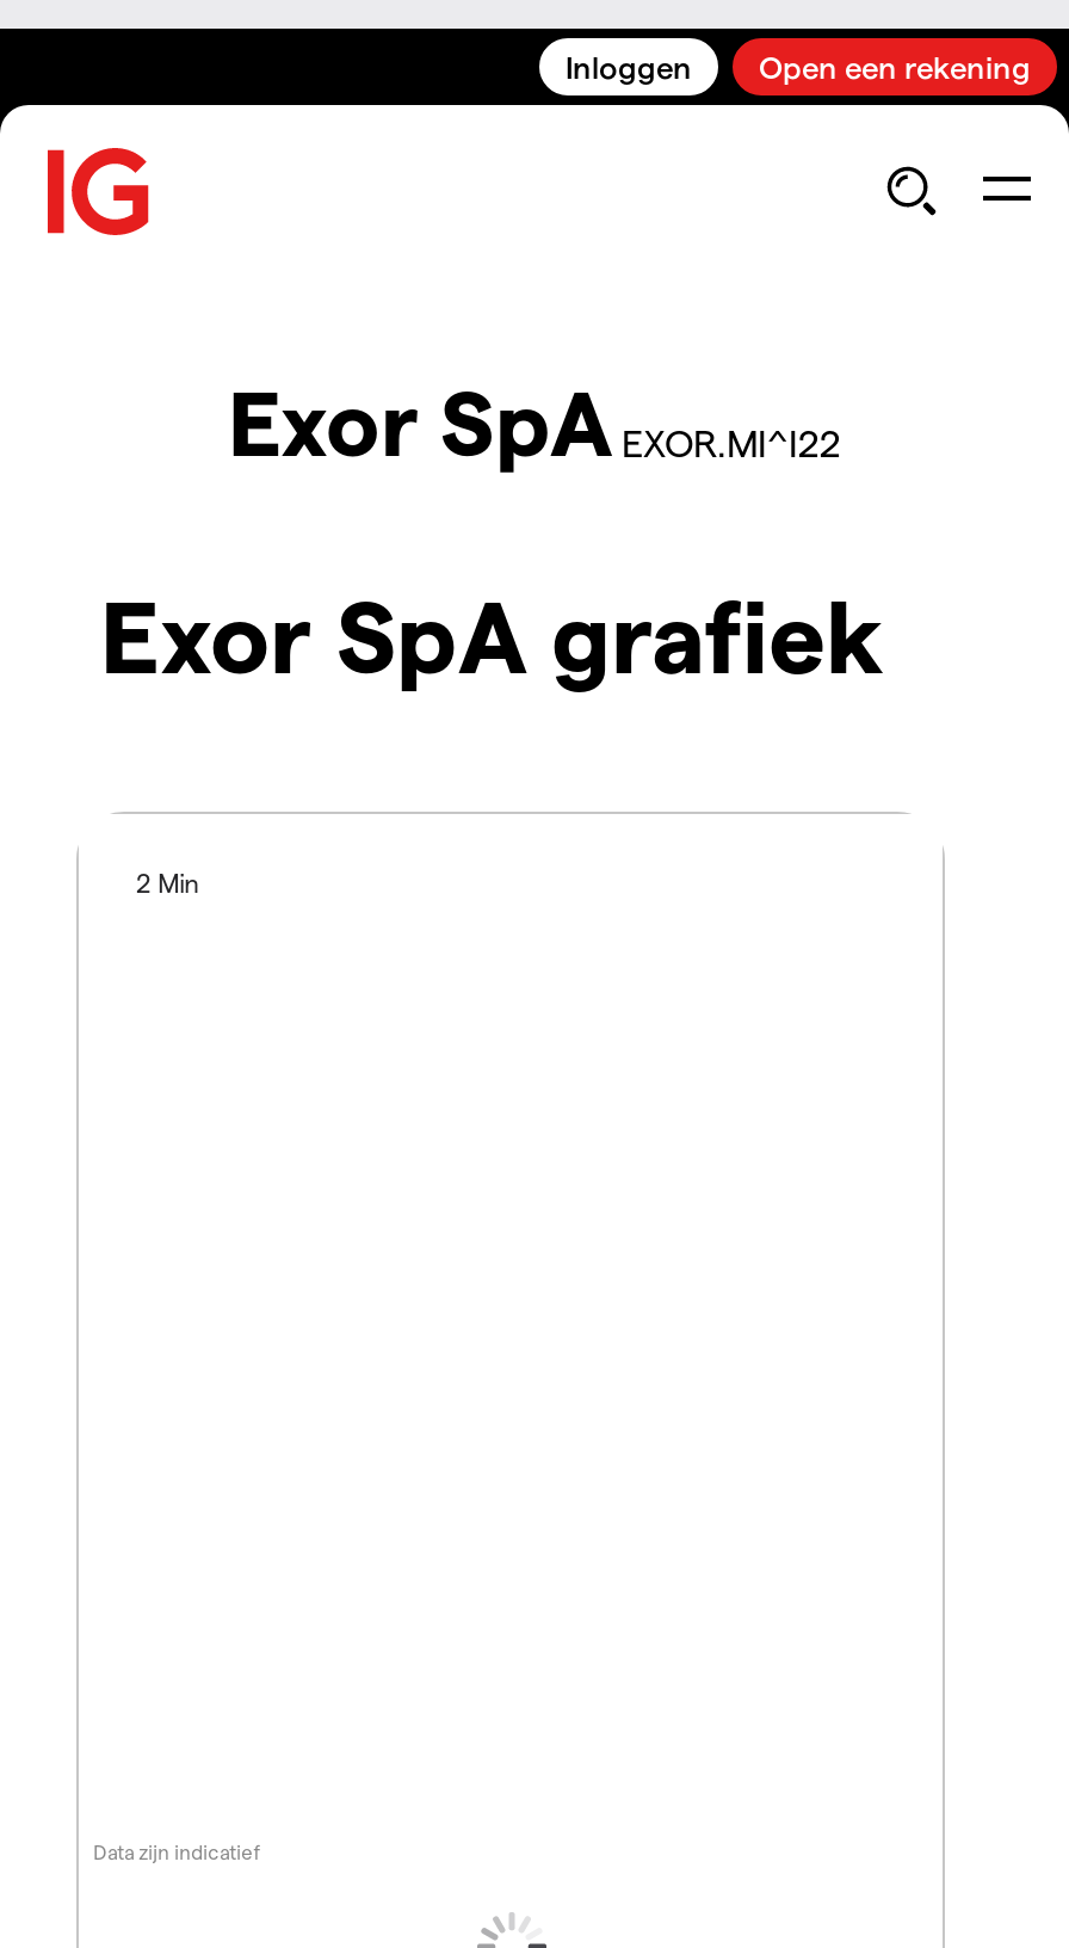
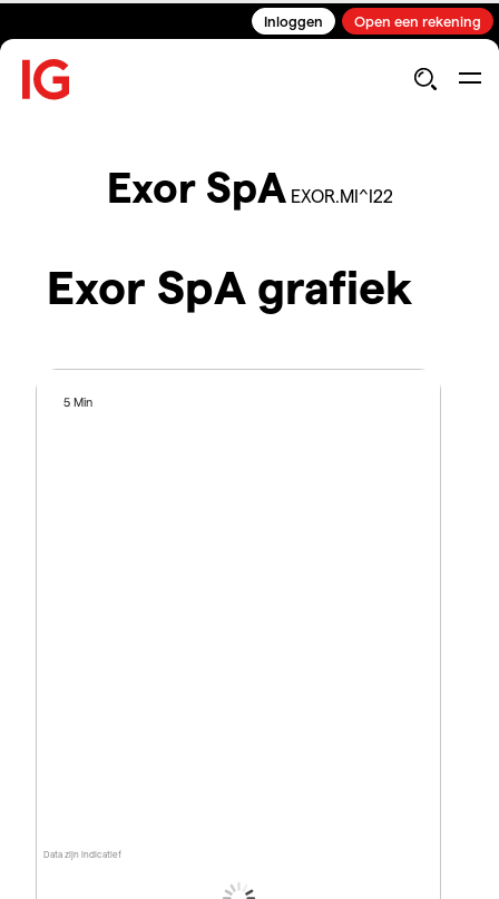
[136,868,198,899] 2 Min -> [64,395,93,409] 5 Min

